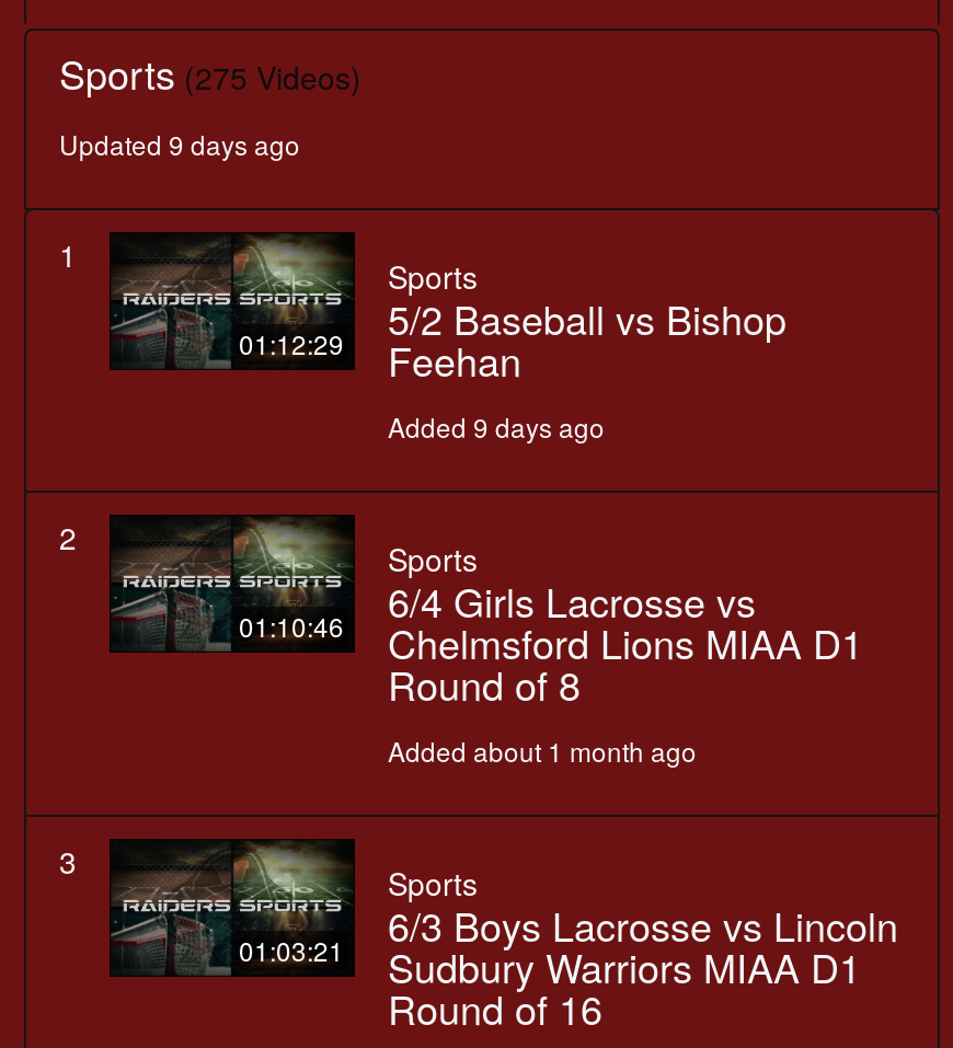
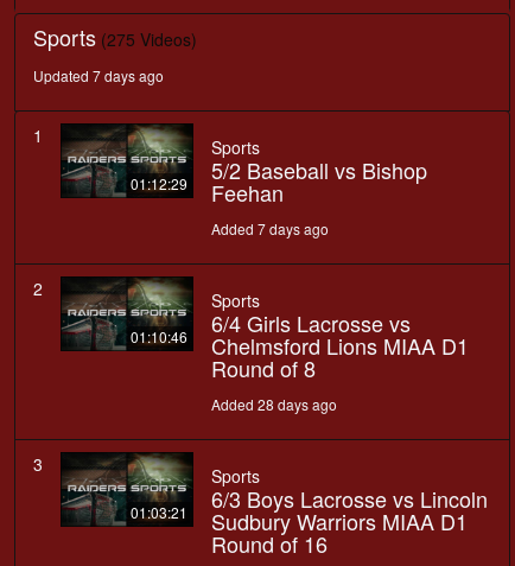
[59,125,300,162] Updated 9 days ago -> [33,65,164,86] Updated 7 days ago
[388,408,605,445] Added 9 days ago -> [211,218,329,239] Added 7 days ago
[388,732,697,769] Added about 1 month ago -> [211,394,337,414] Added 28 days ago

